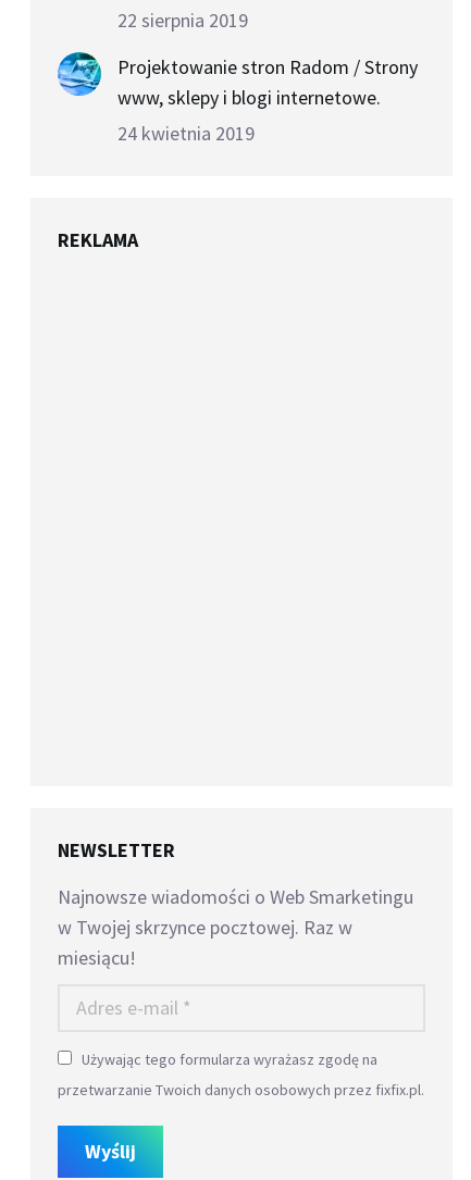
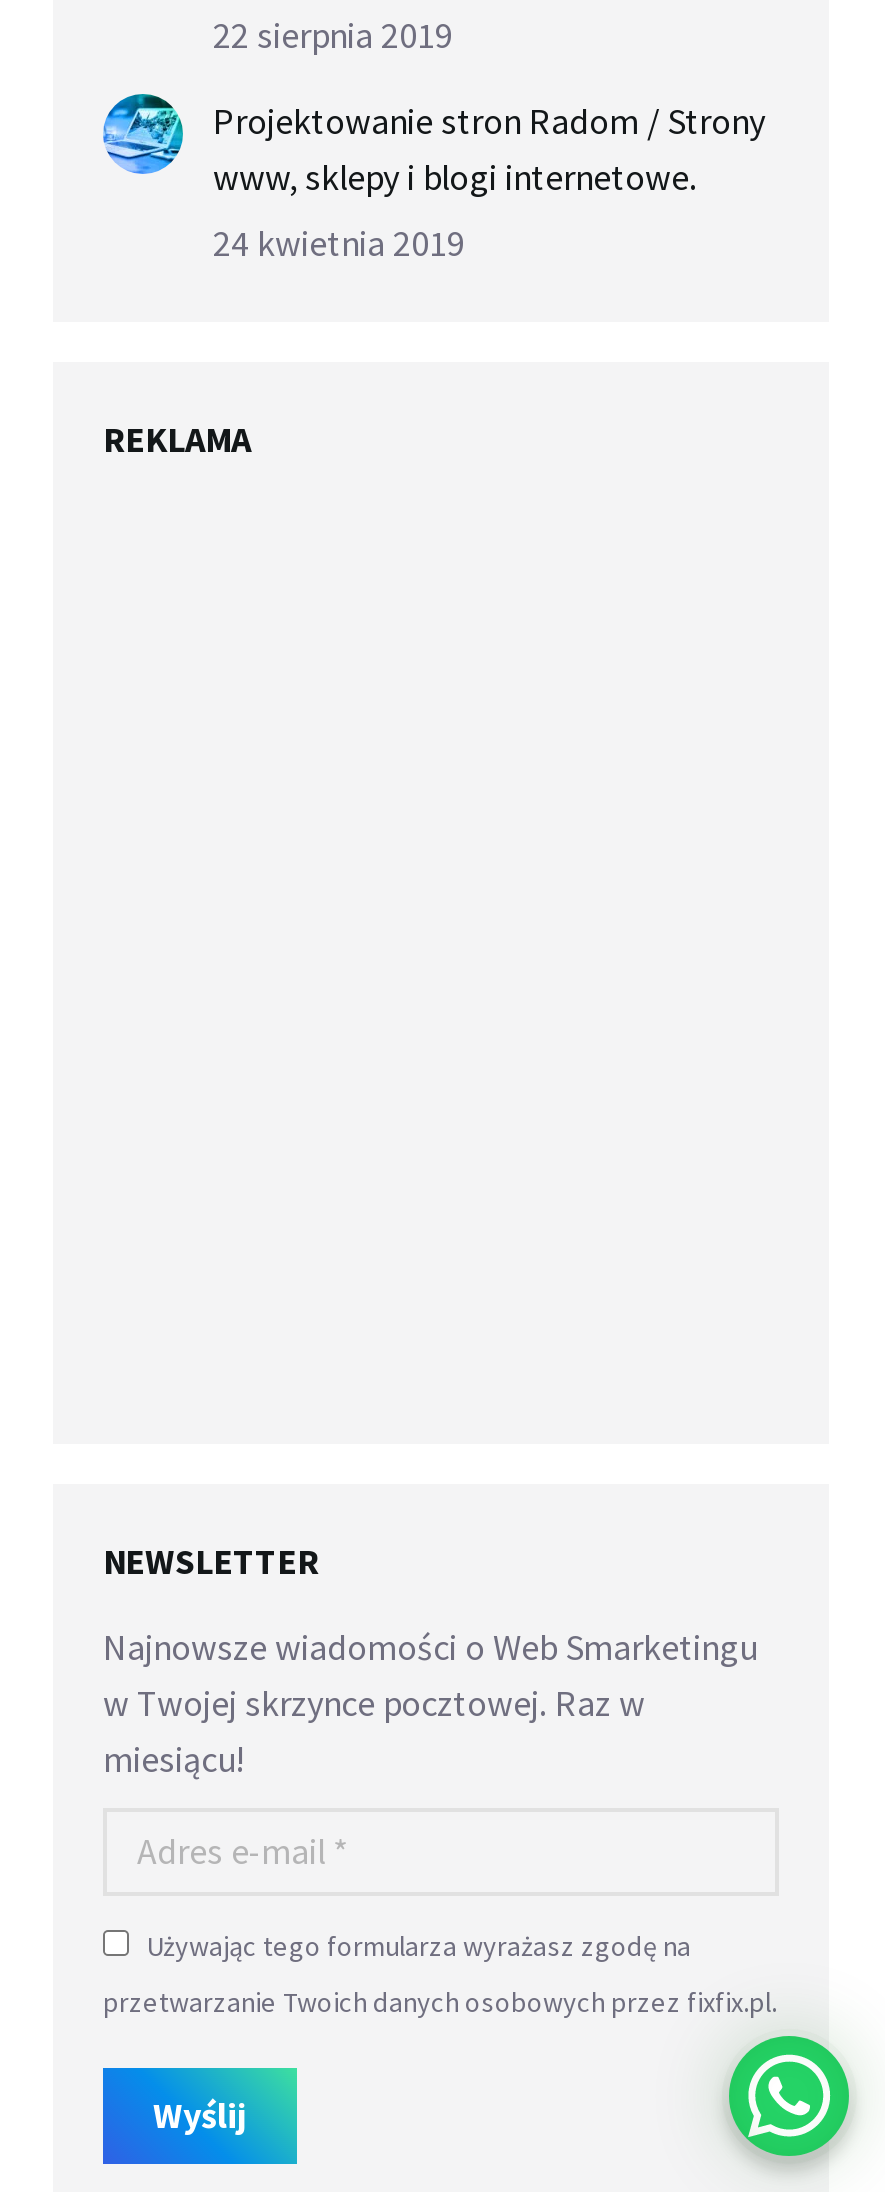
none -> [719,2030,861,2176] [image]

